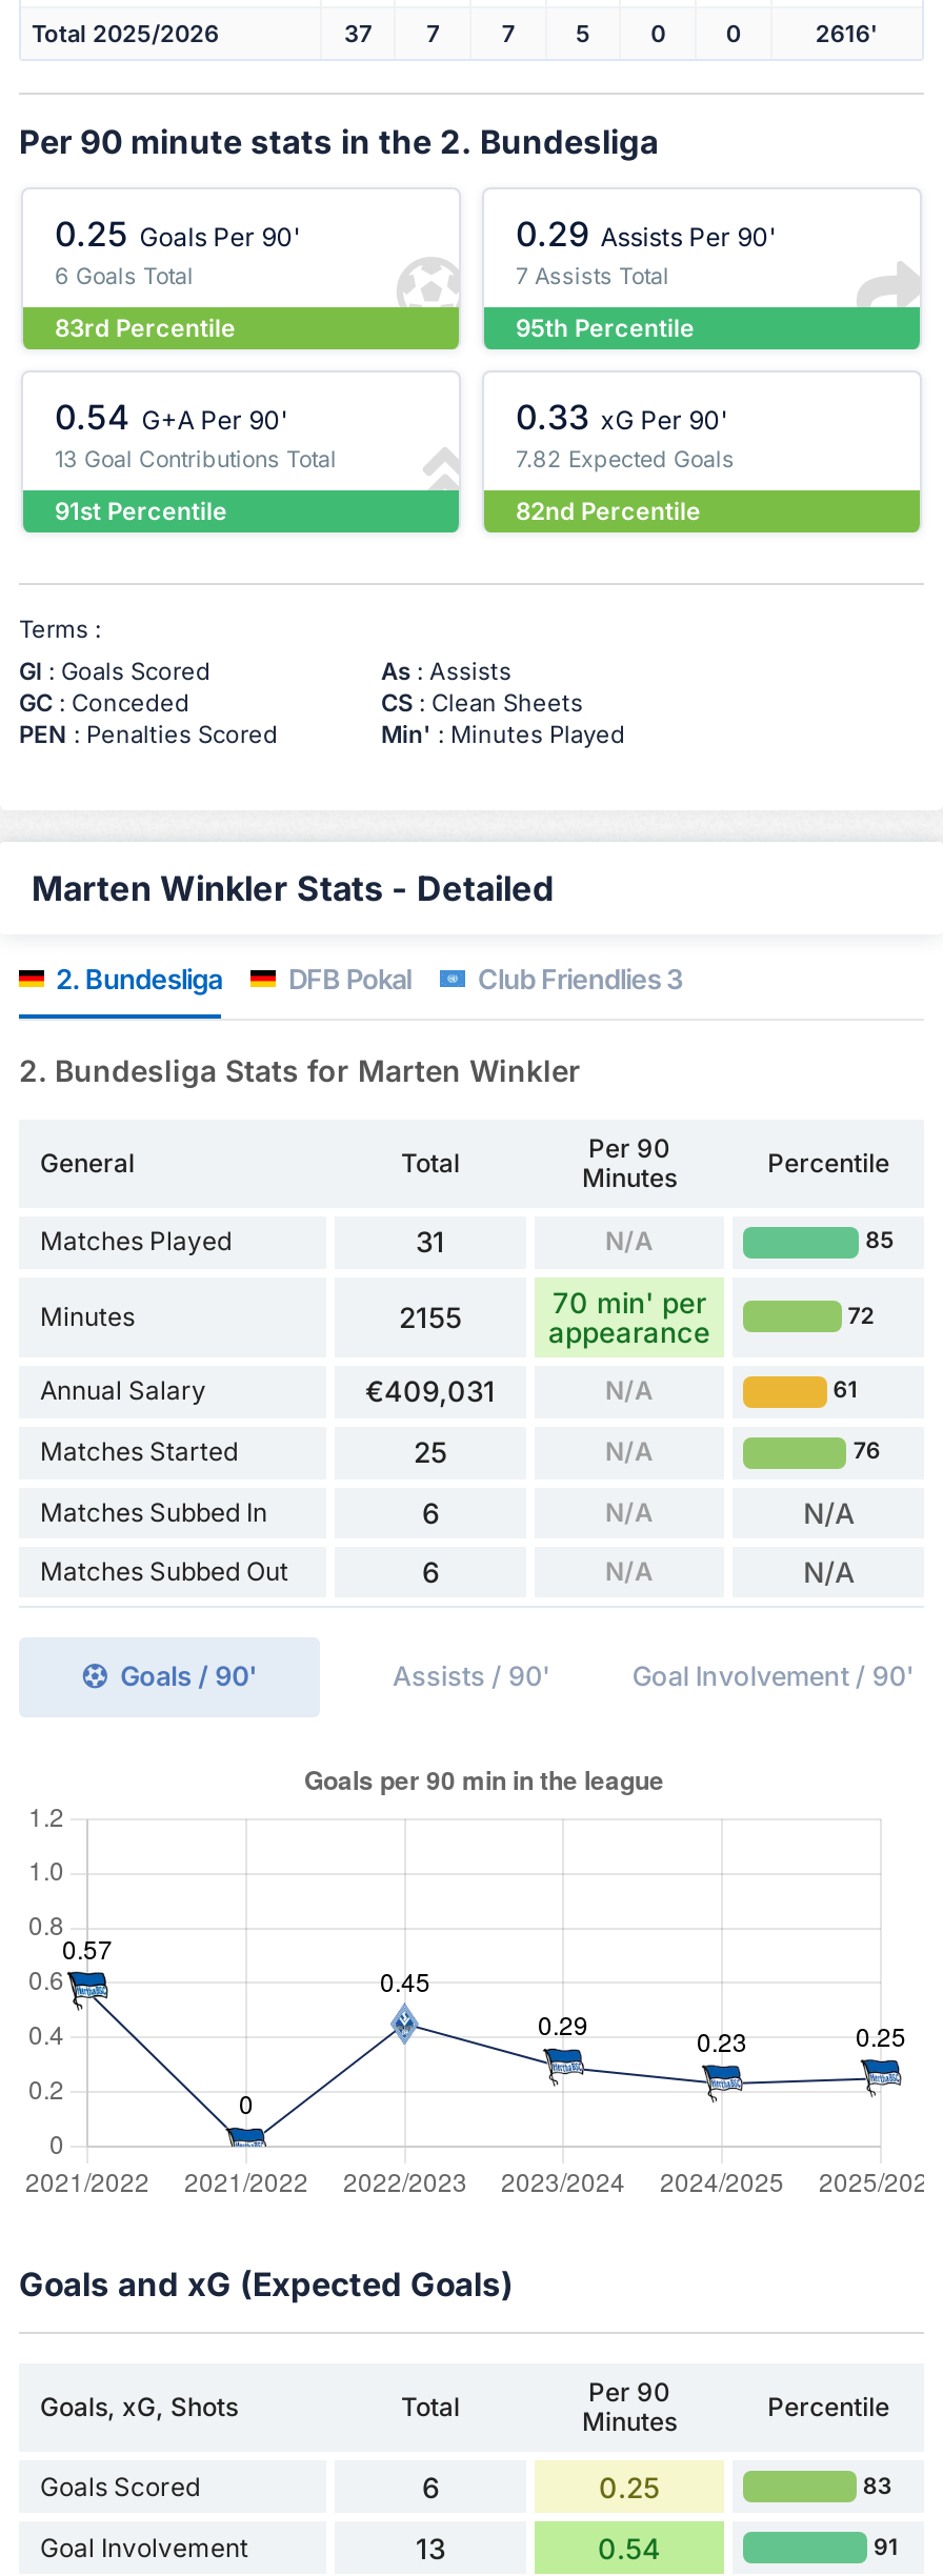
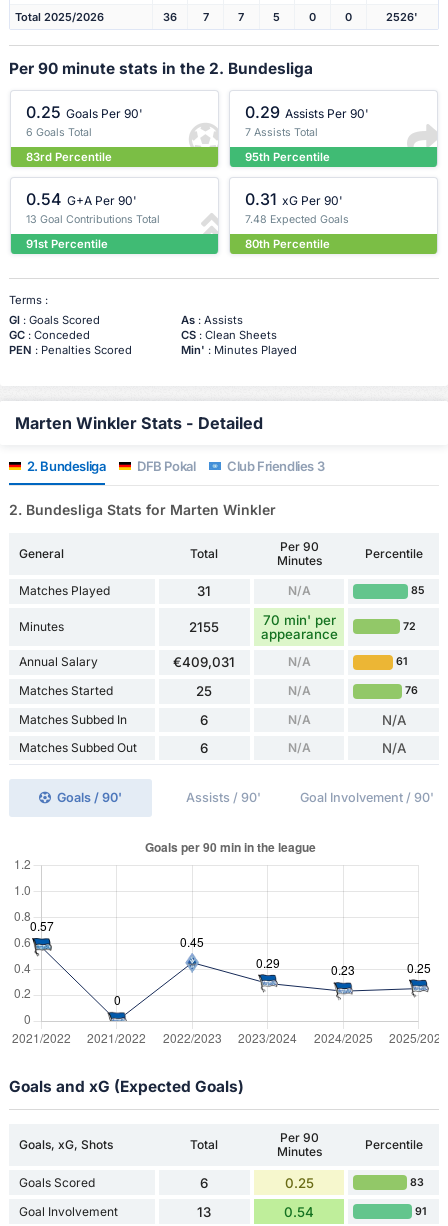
[344,19,439,48] 37 7 -> [163,10,209,24] 36 7
[815,19,878,48] 2616' -> [386,10,418,24] 2526'
[516,395,729,437] 0.33 xG Per 90' -> [245,189,343,209] 0.31 xG Per 90'
[516,446,735,474] 7.82 Expected Goals -> [245,213,349,226] 7.48 Expected Goals
[516,496,701,525] 82nd Percentile -> [245,236,330,250] 80th Percentile

